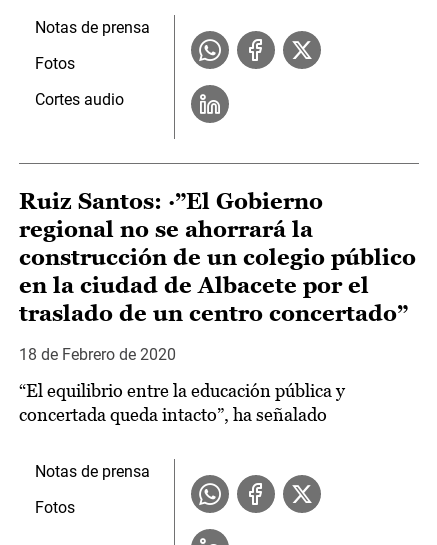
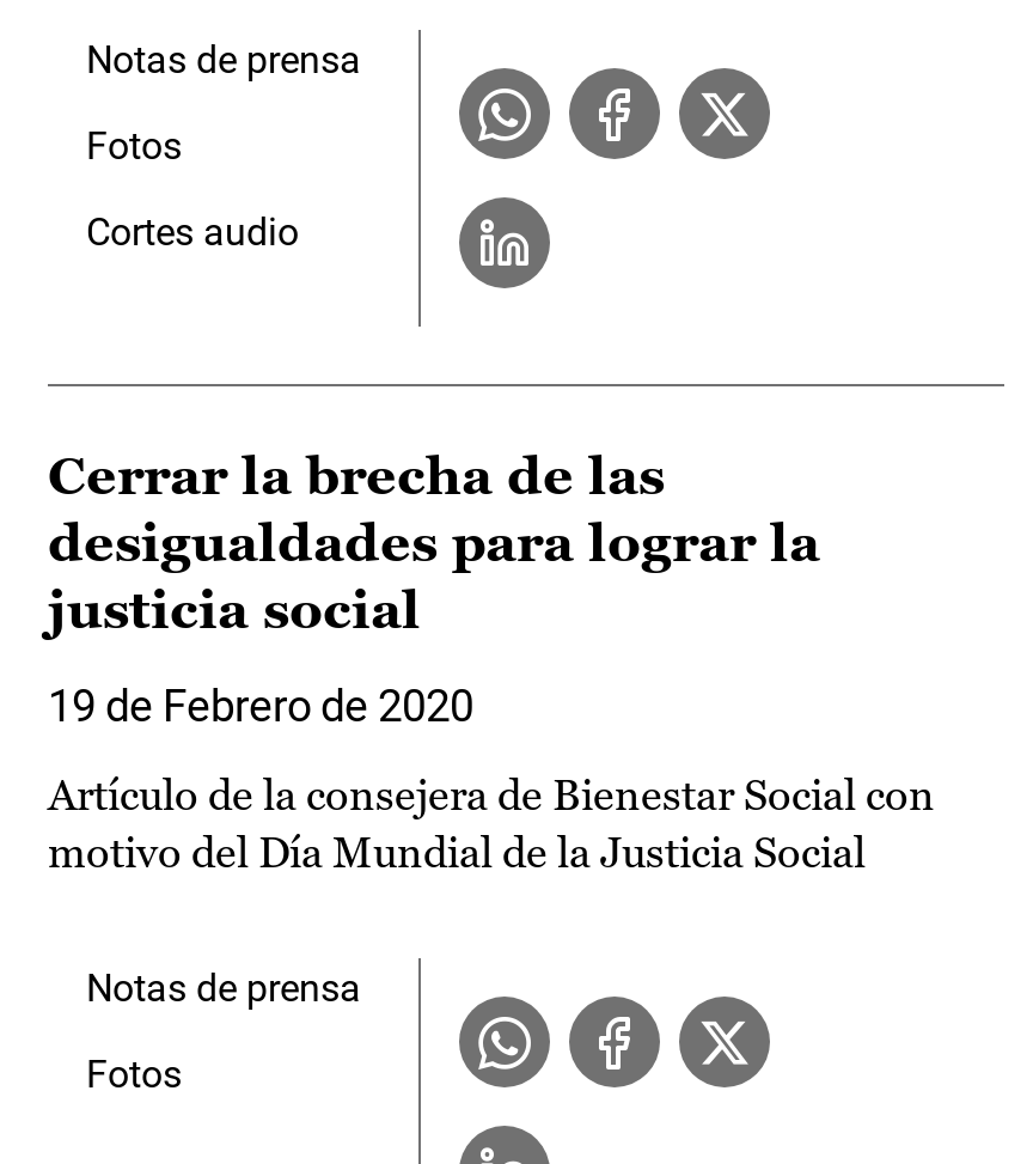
[19,189,416,326] Ruiz Santos: ·”El Gobierno | regional no se ahorrará la | construcción de un colegio público | en la ciudad de Albacete por el | traslado de un centro concertado” -> [48,446,820,640] Cerrar la brecha de las | desigualdades para lograr la | justicia social
[19,345,176,364] 18 de Febrero de 2020 -> [48,681,473,731] 19 de Febrero de 2020
[19,380,345,425] “El equilibrio entre la educación pública y | concertada queda intacto”, ha señalado -> [48,769,935,877] Artículo de la consejera de Bienestar Social con | motivo del Día Mundial de la Justicia Social

